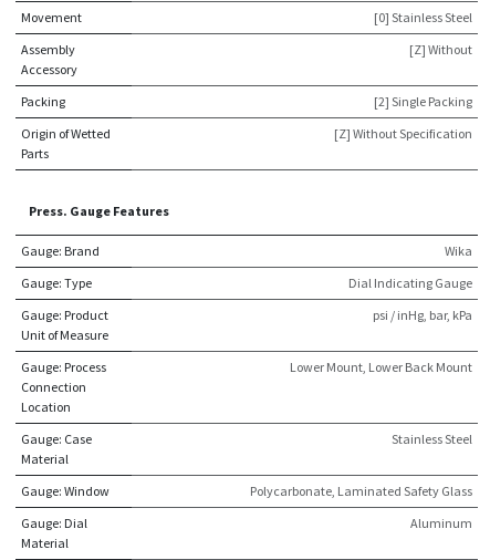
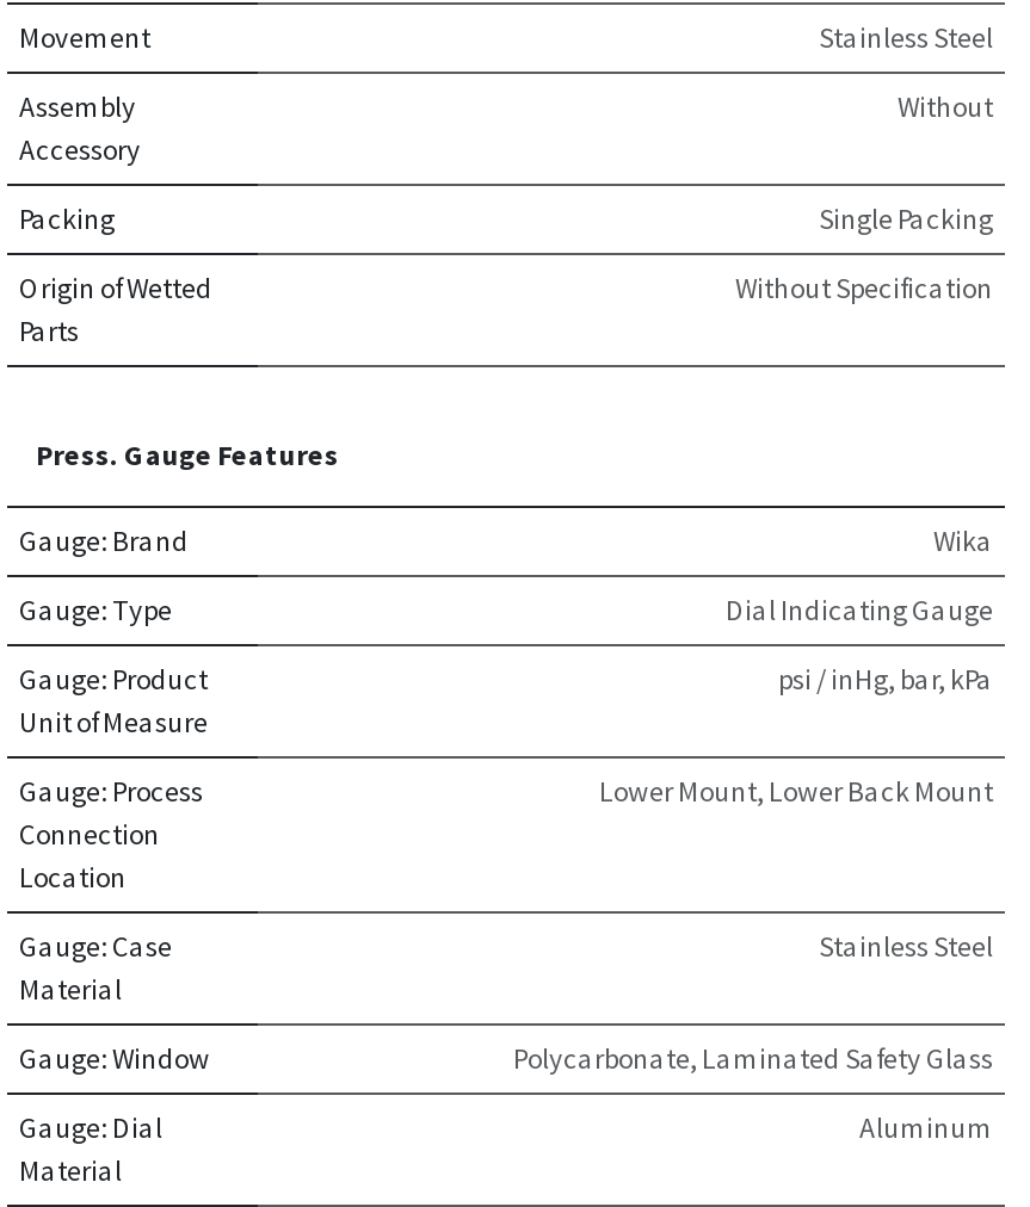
[374,9,472,26] [0] Stainless Steel -> [819,20,993,56] Stainless Steel
[409,41,472,58] [Z] Without -> [898,89,993,125] Without
[374,93,472,110] [2] Single Packing -> [819,201,993,237] Single Packing
[334,125,472,142] [Z] Without Specification -> [735,270,993,306] Without Specification

